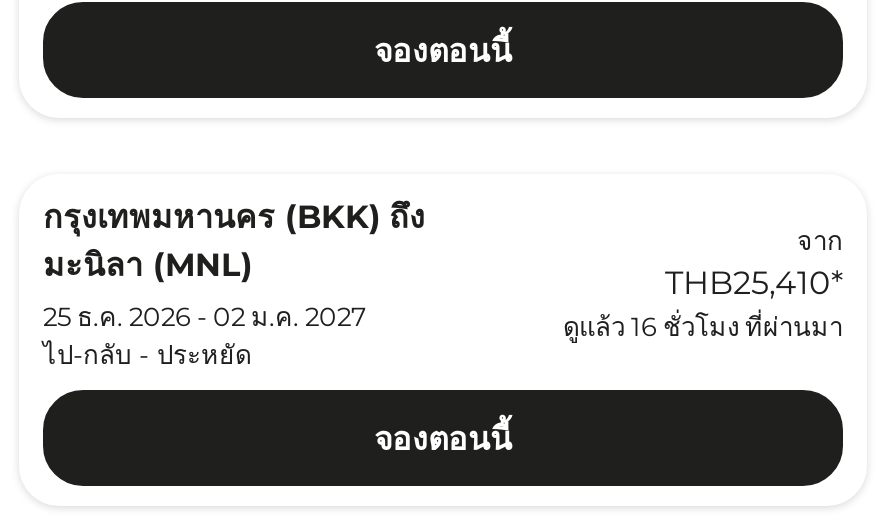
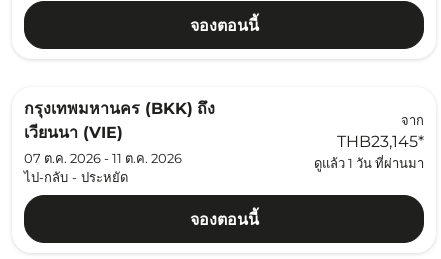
[43,246,367,332] มะนิลา (MNL) | 25 ธ.ค. 2026 - 02 ม.ค. 2027 -> [24,123,182,166] เวียนนา (VIE) | 07 ต.ค. 2026 - 11 ต.ค. 2026
[563,264,843,342] THB25,410* | ดูแล้ว 16 ชั่วโมง ที่ผ่านมา -> [314,132,424,171] THB23,145* | ดูแล้ว 1 วัน ที่ผ่านมา

